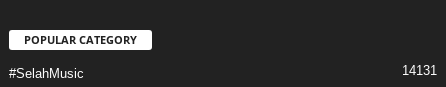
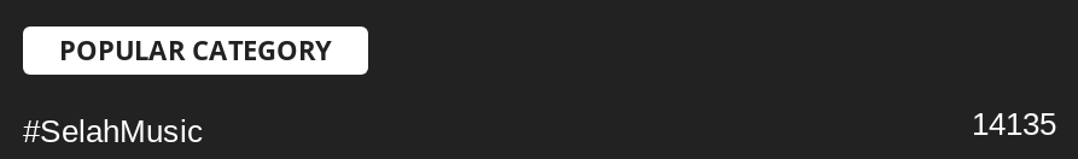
[402,63,437,78] 14131 -> [972,105,1056,141] 14135

